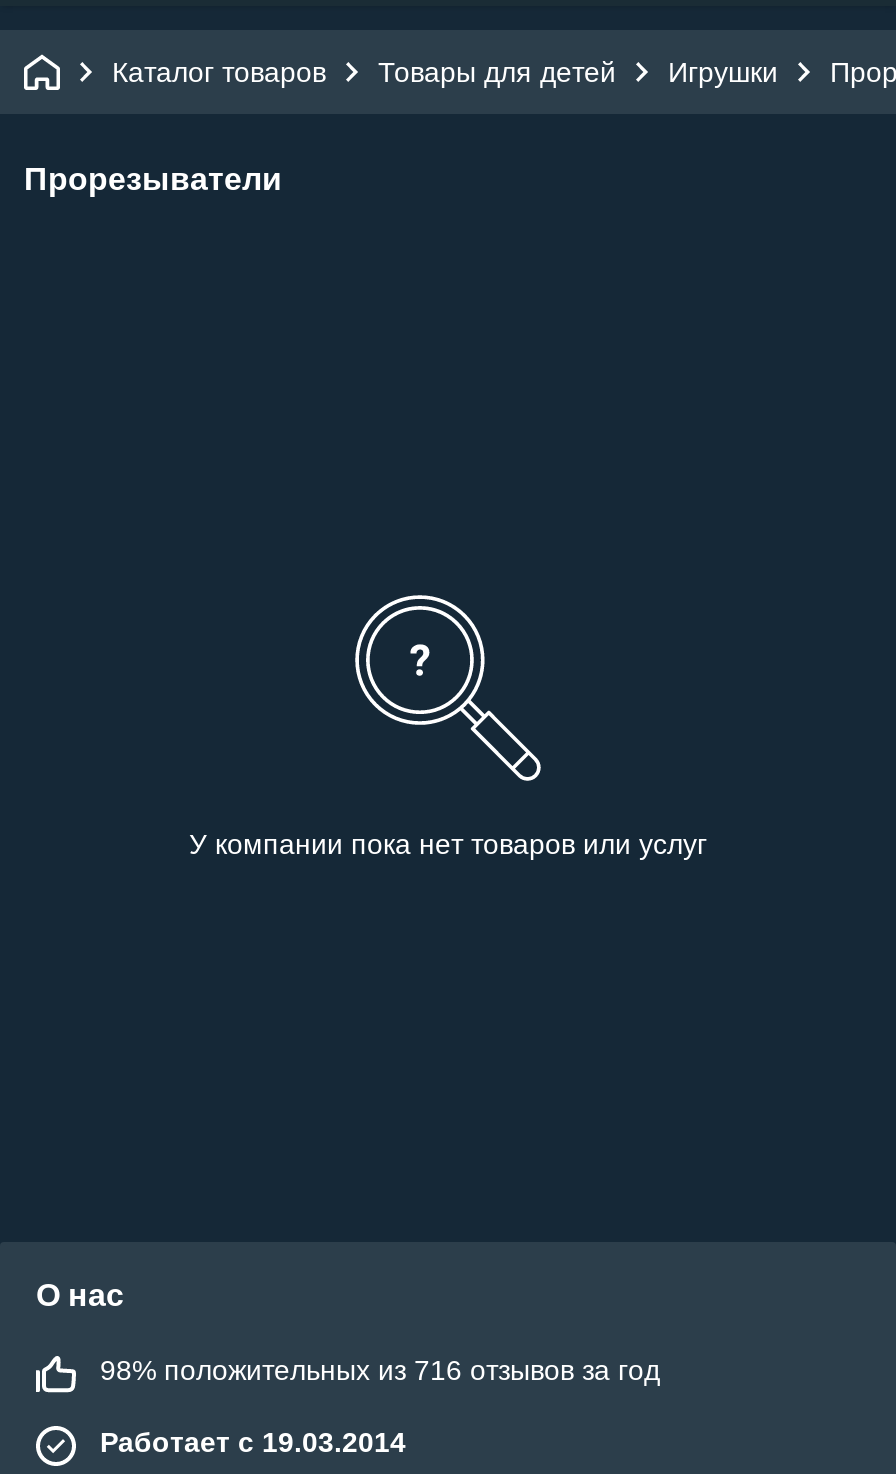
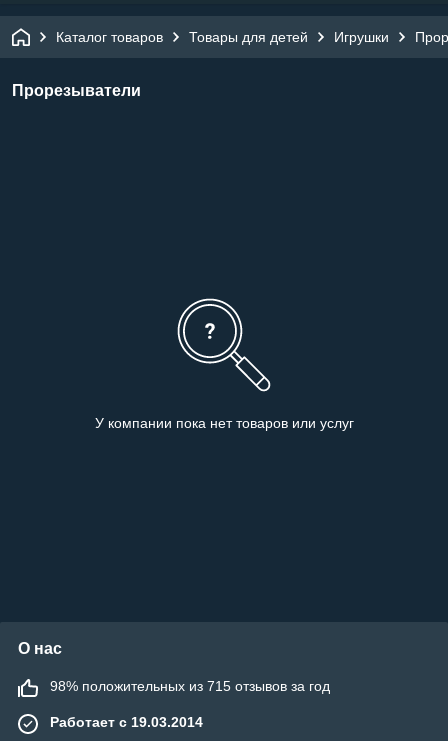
[100,1355,660,1387] 98% положительных из 716 отзывов за год -> [50,678,330,694] 98% положительных из 715 отзывов за год

